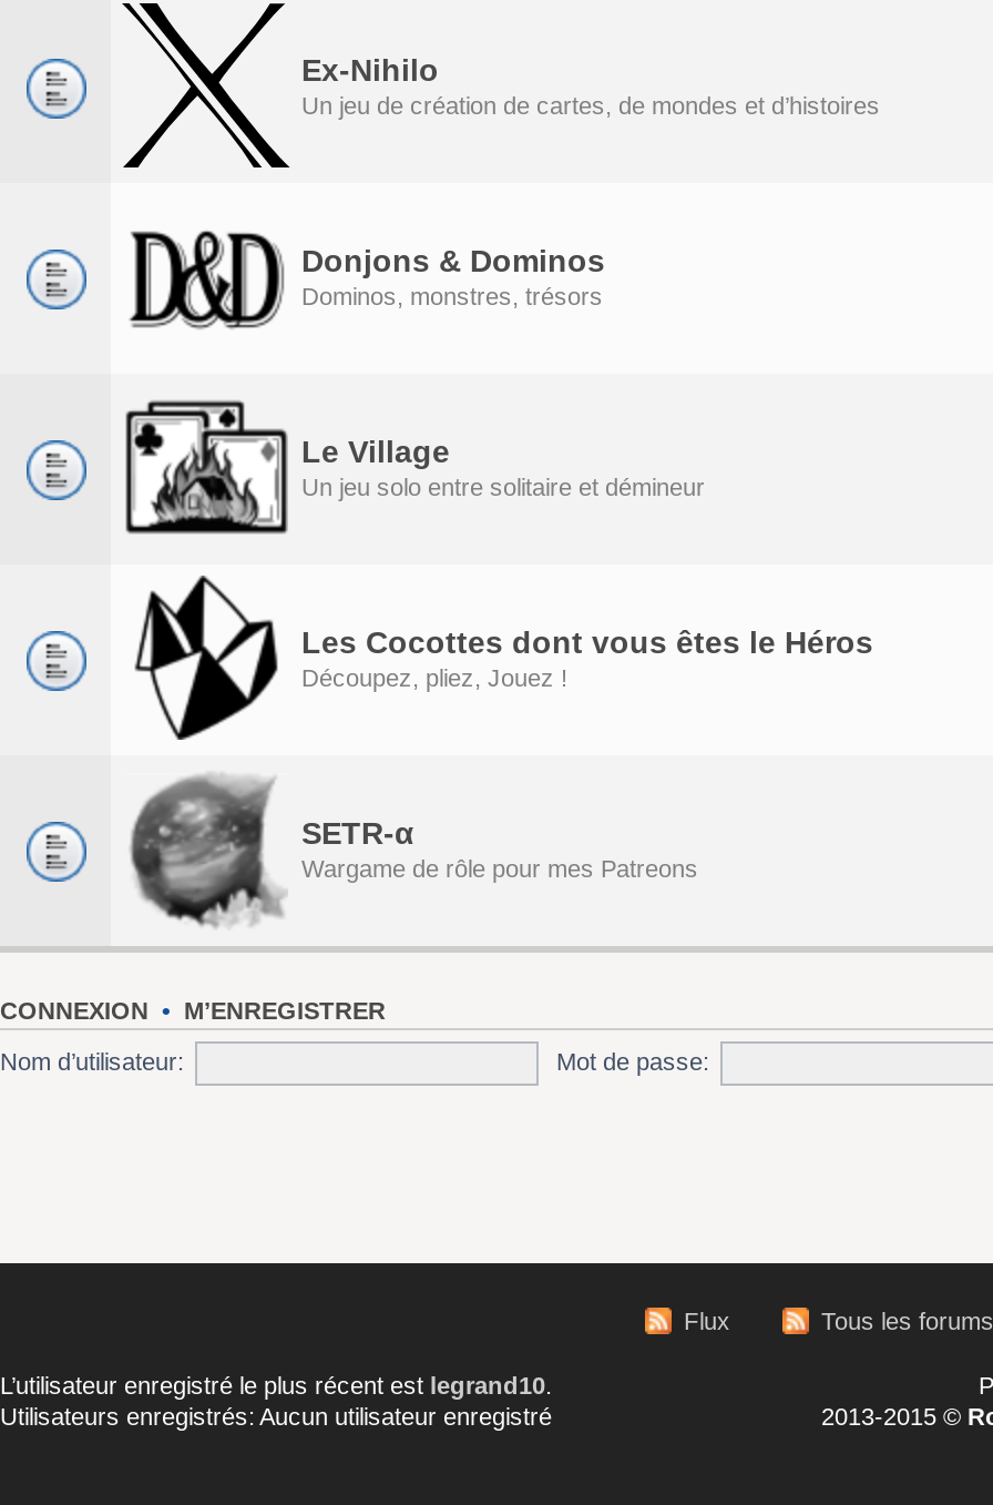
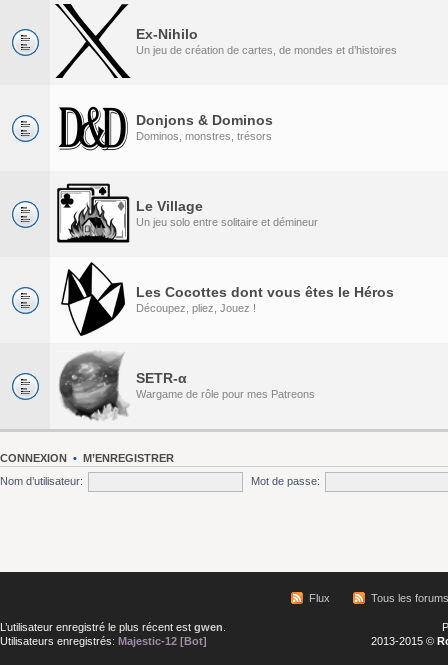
[0,1372,552,1430] L’utilisateur enregistré le plus récent est legrand10. | Utilisateurs enregistrés: Aucun utilisateur enregistré -> [0,621,226,647] L’utilisateur enregistré le plus récent est gwen. | Utilisateurs enregistrés: Majestic-12 [Bot]

